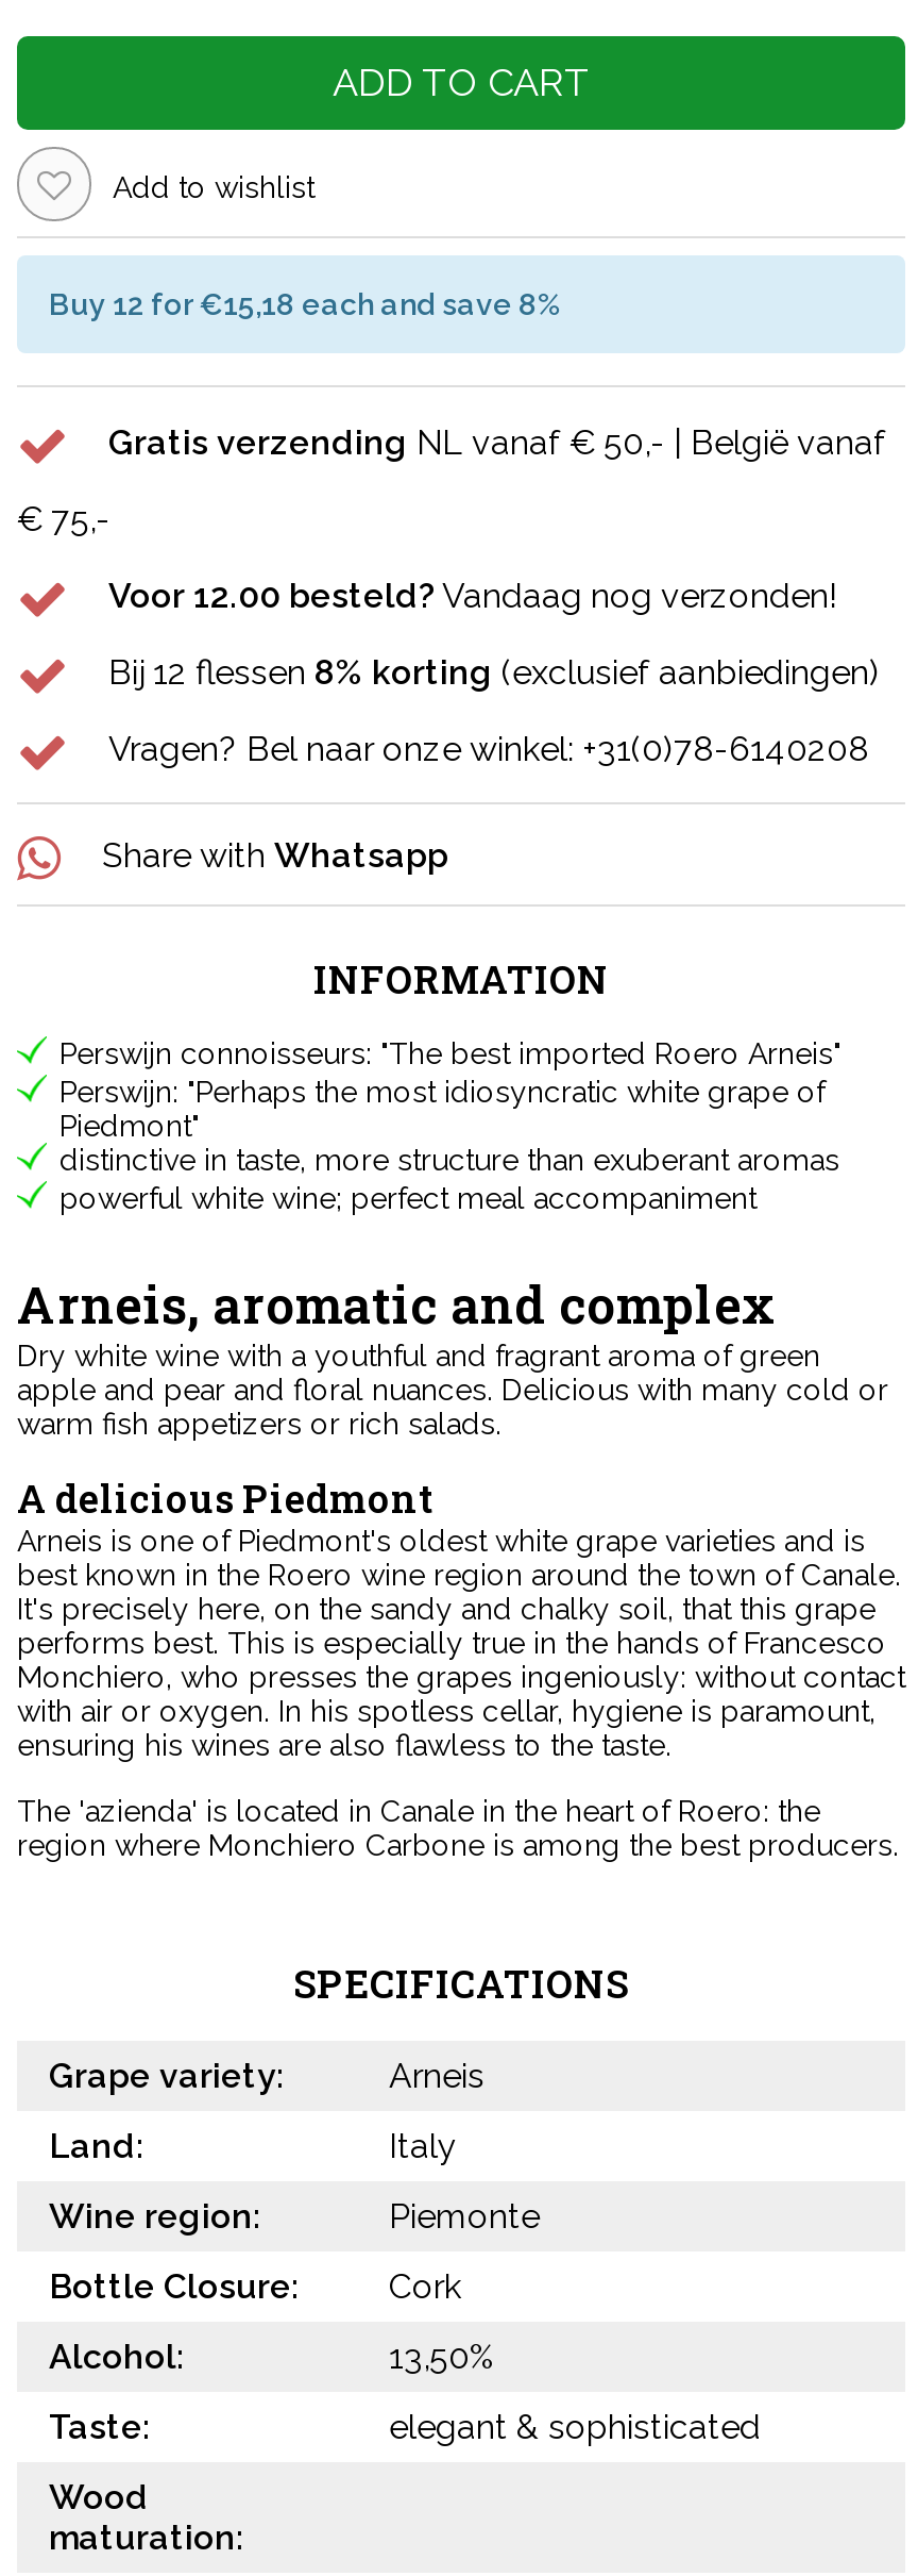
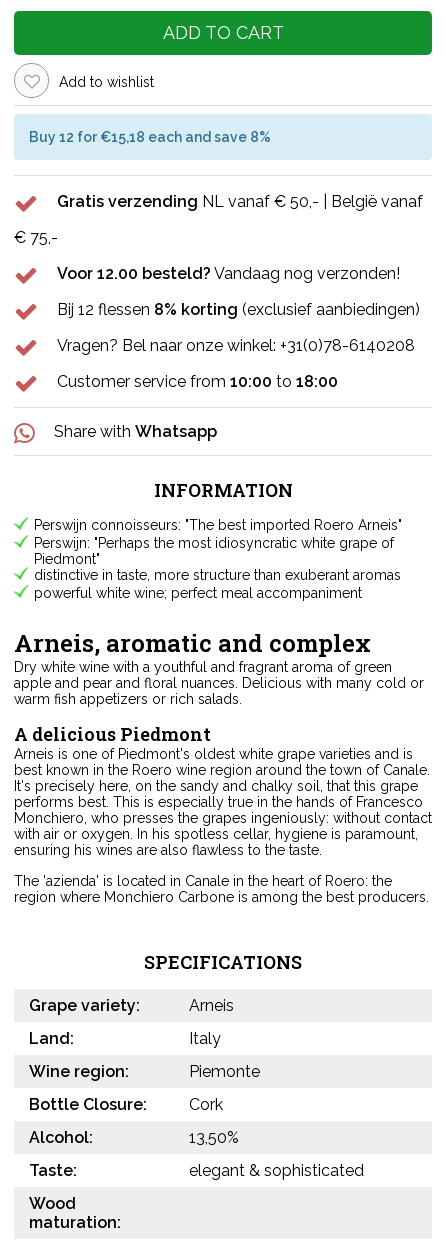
none -> [57,373,338,392] Customer service from 10:00 to 18:00

